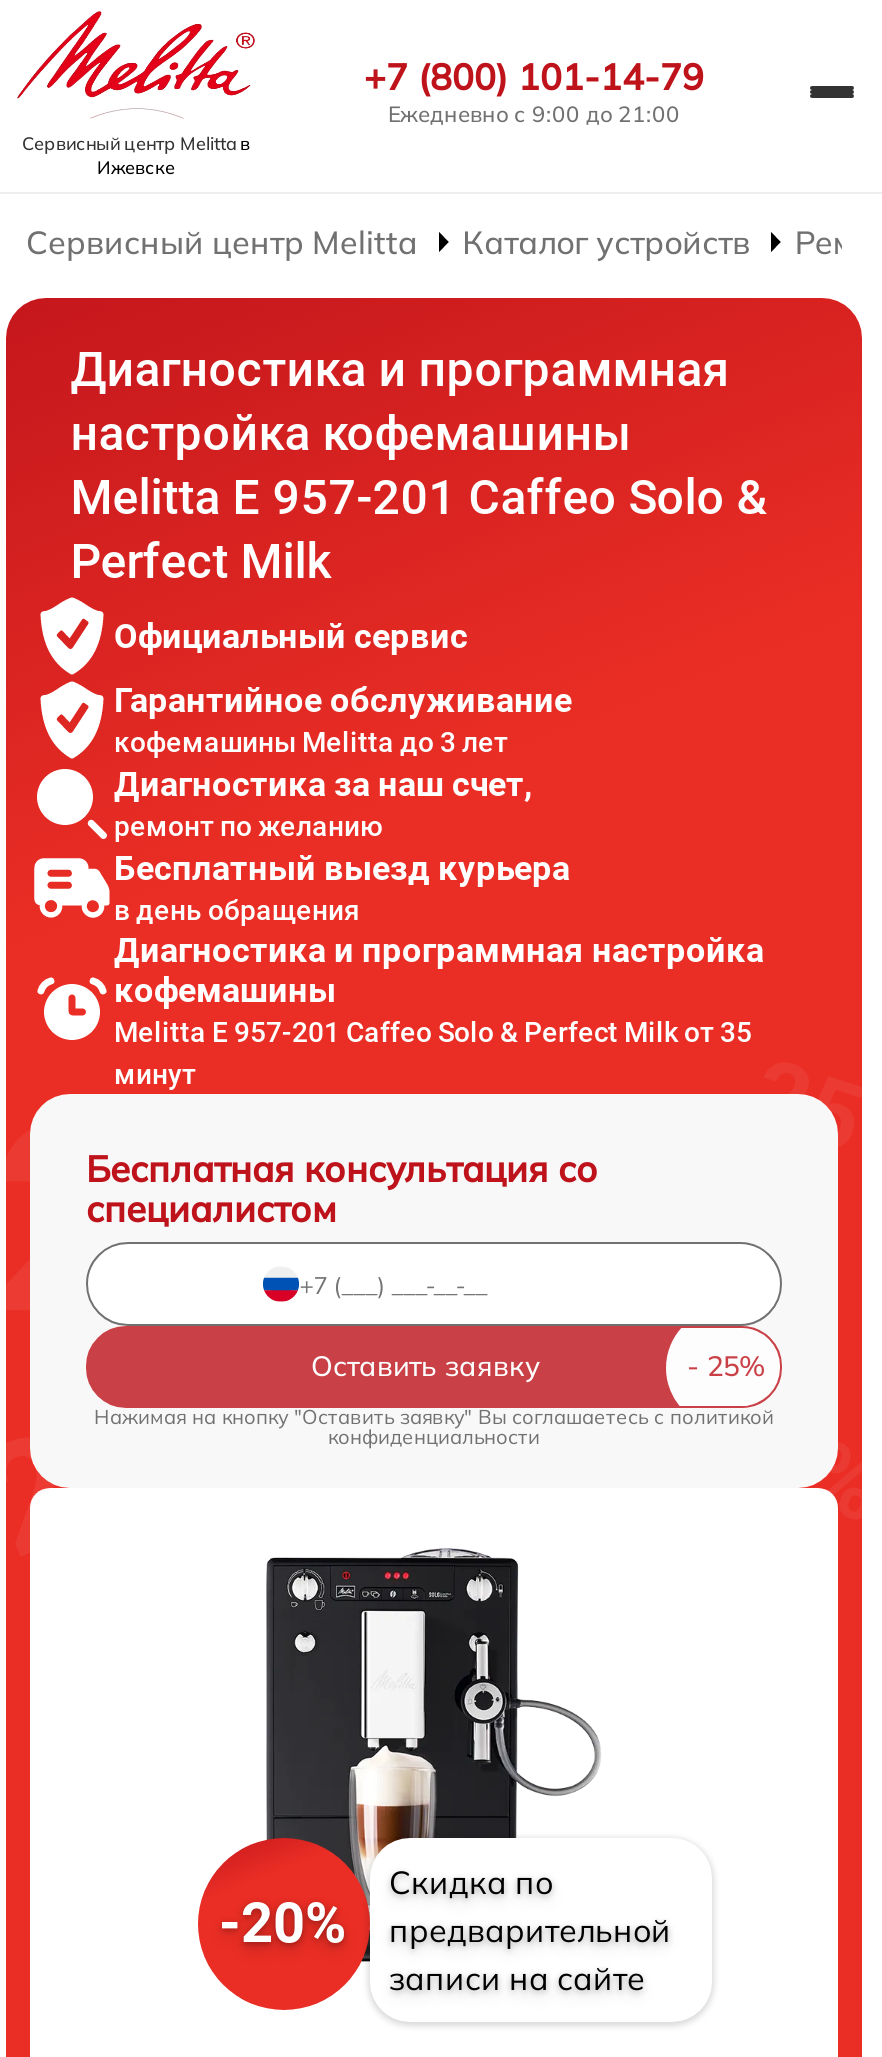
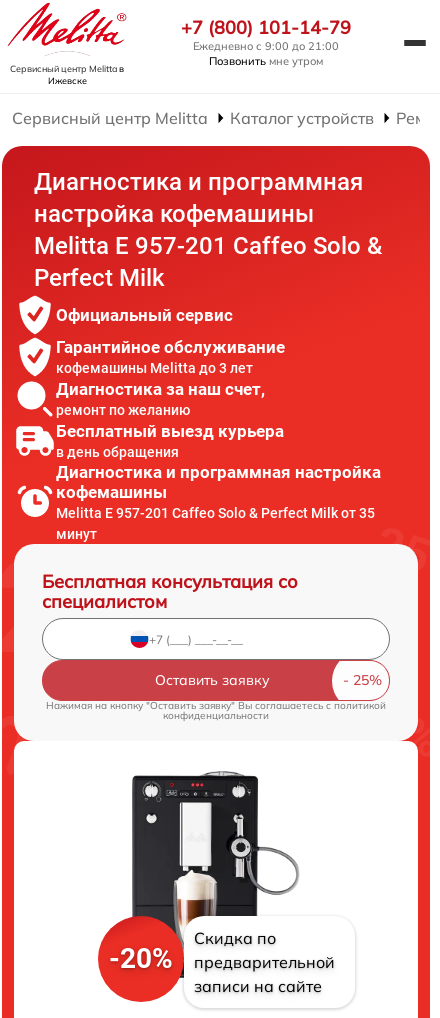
none -> [209,54,323,68] Позвонить мне утром

